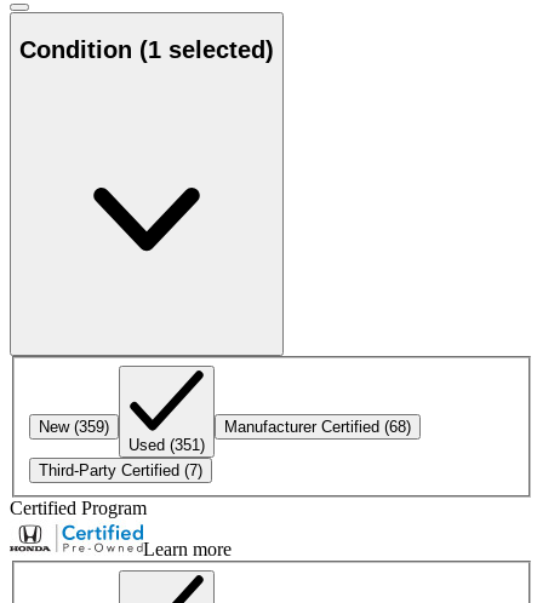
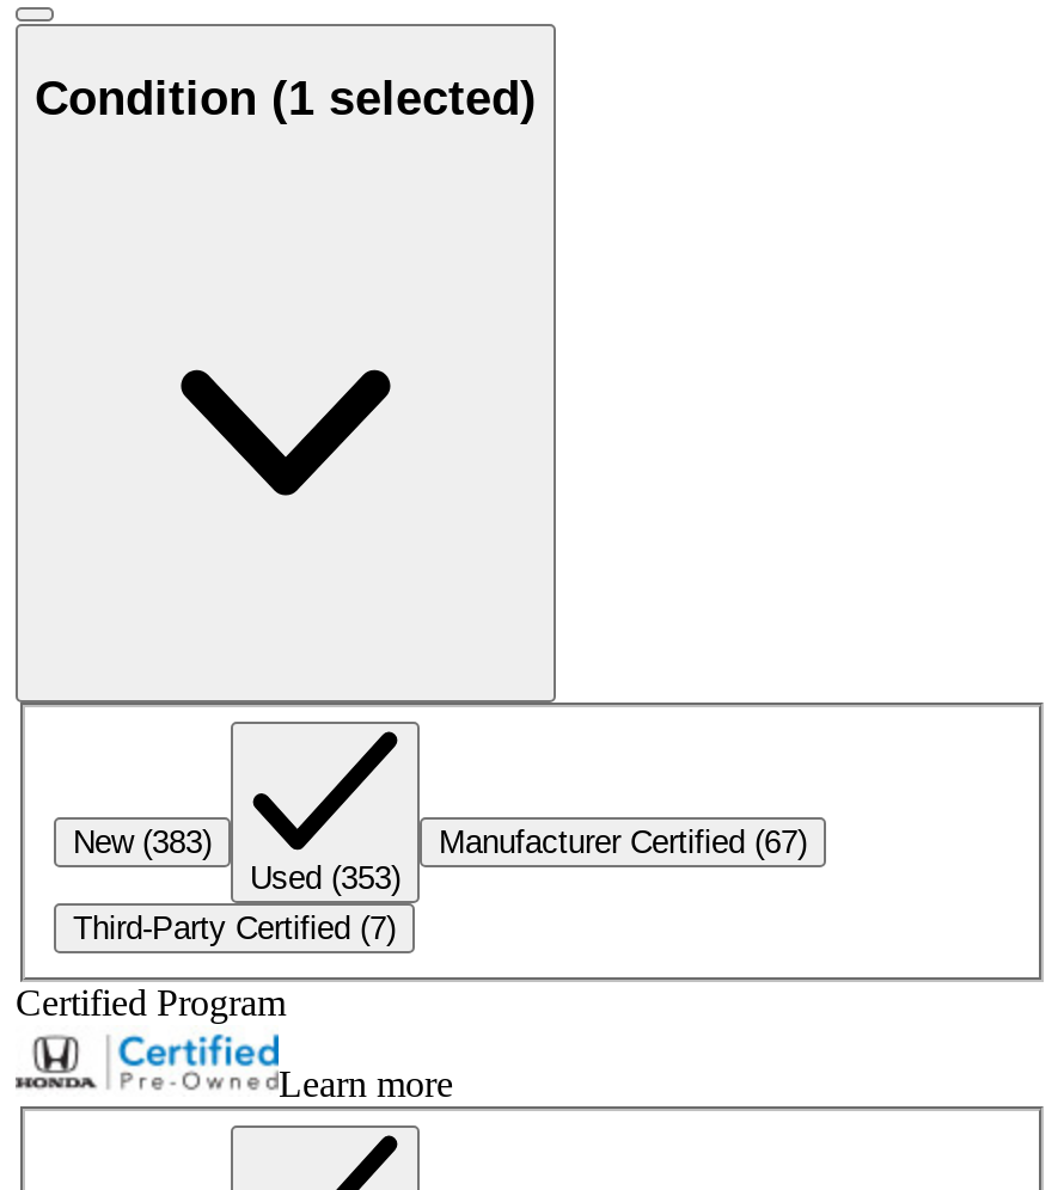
[39,418,109,436] New (359) -> [73,825,212,861] New (383)
[224,418,411,436] Manufacturer Certified (68) -> [439,825,807,861] Manufacturer Certified (67)
[128,436,205,455] Used (351) -> [250,861,400,897] Used (353)

